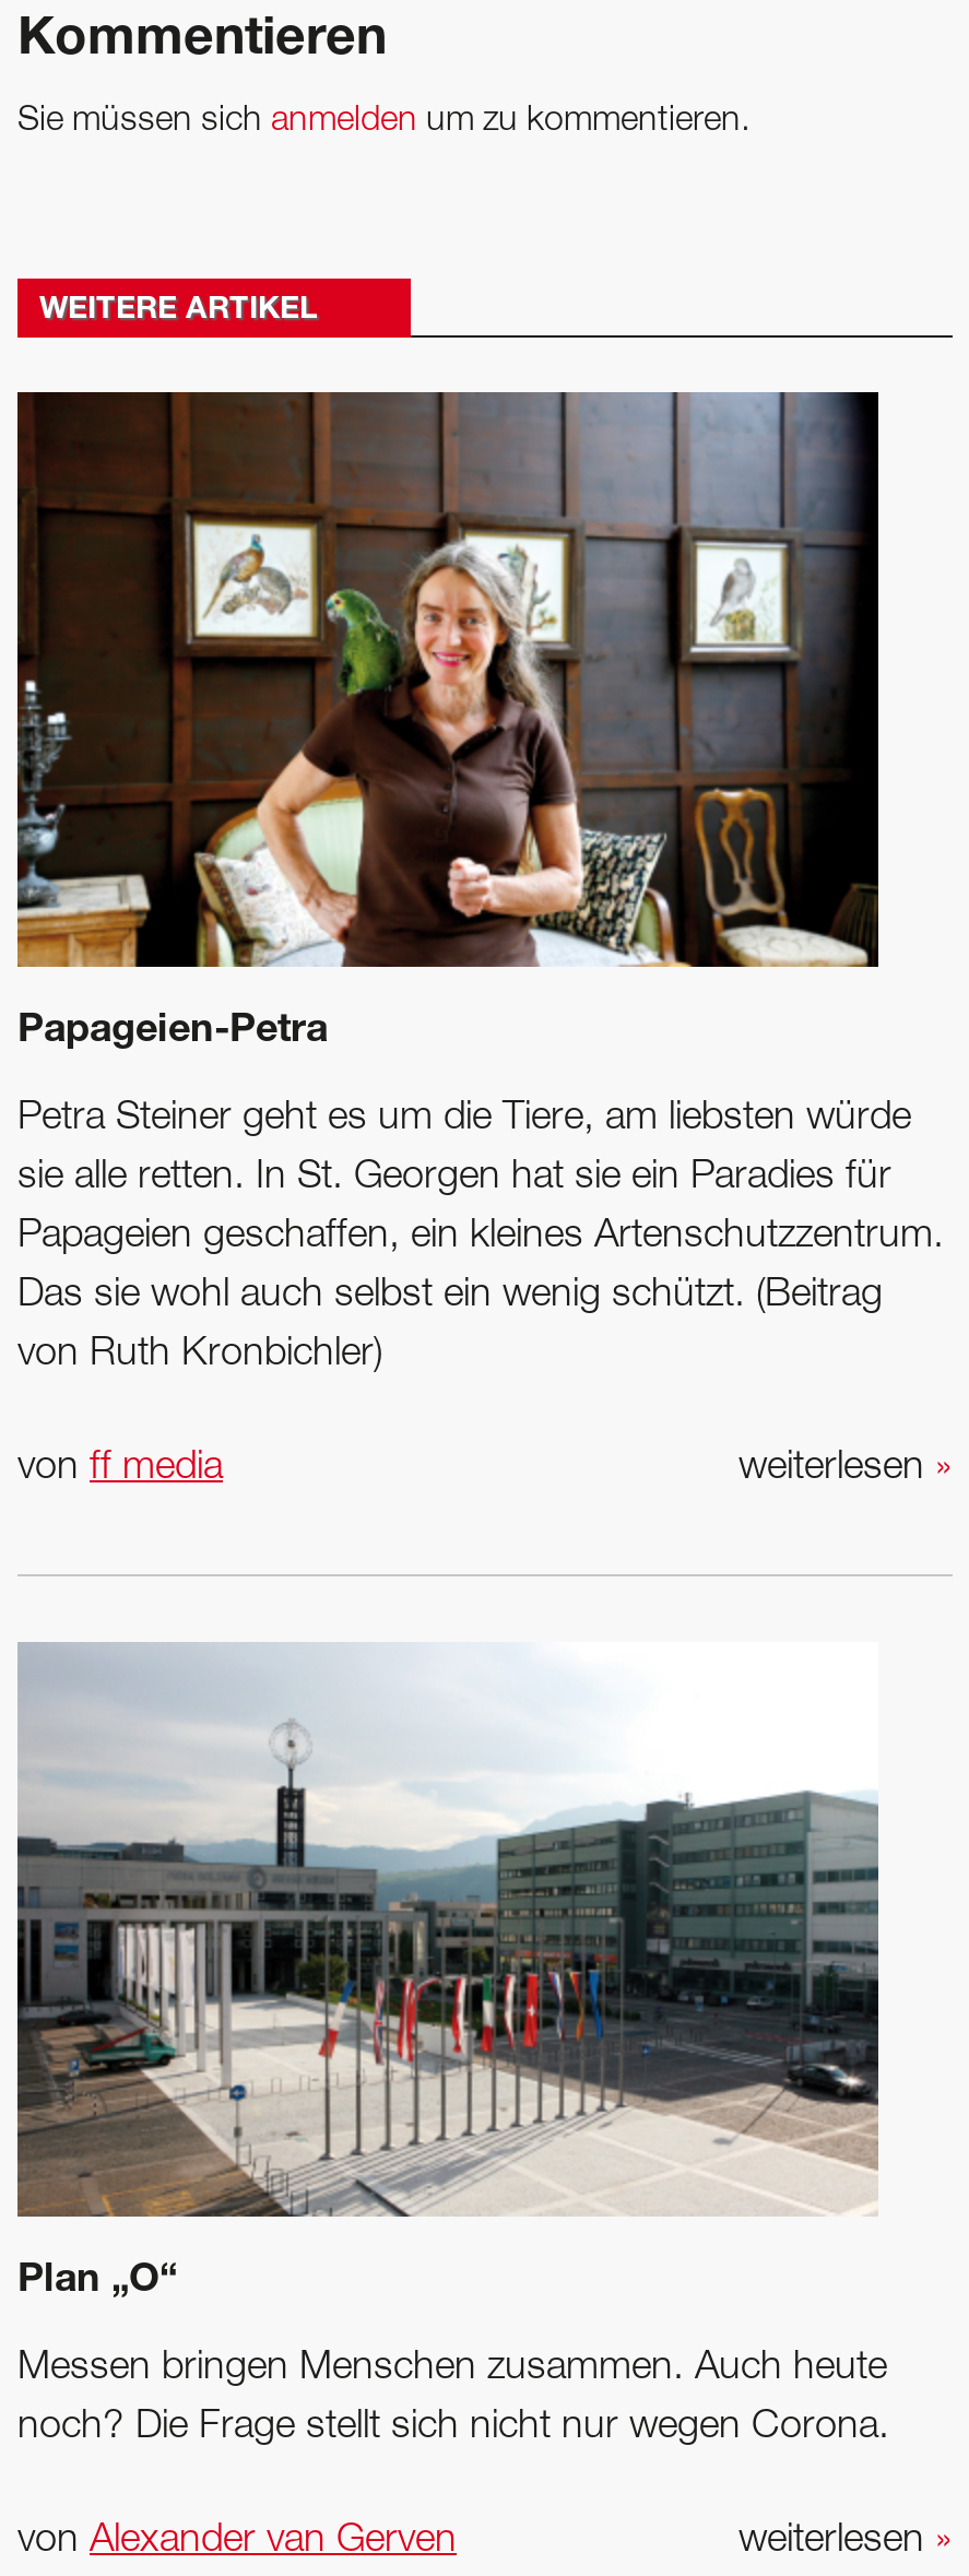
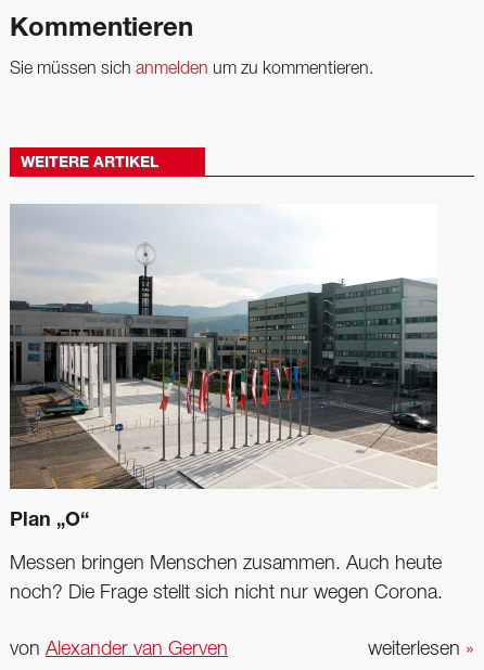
[15,390,953,1485] [image] | Papageien-Petra | Petra Steiner geht es um die Tiere, am liebsten würde | sie alle retten. In St. Georgen hat sie ein Paradies für | Papageien geschaffen, ein kleines Artenschutzzentrum. | Das sie wohl auch selbst ein wenig schützt. (Beitrag | von Ruth Kronbichler) | weiterlesen» | von ff media -> none

